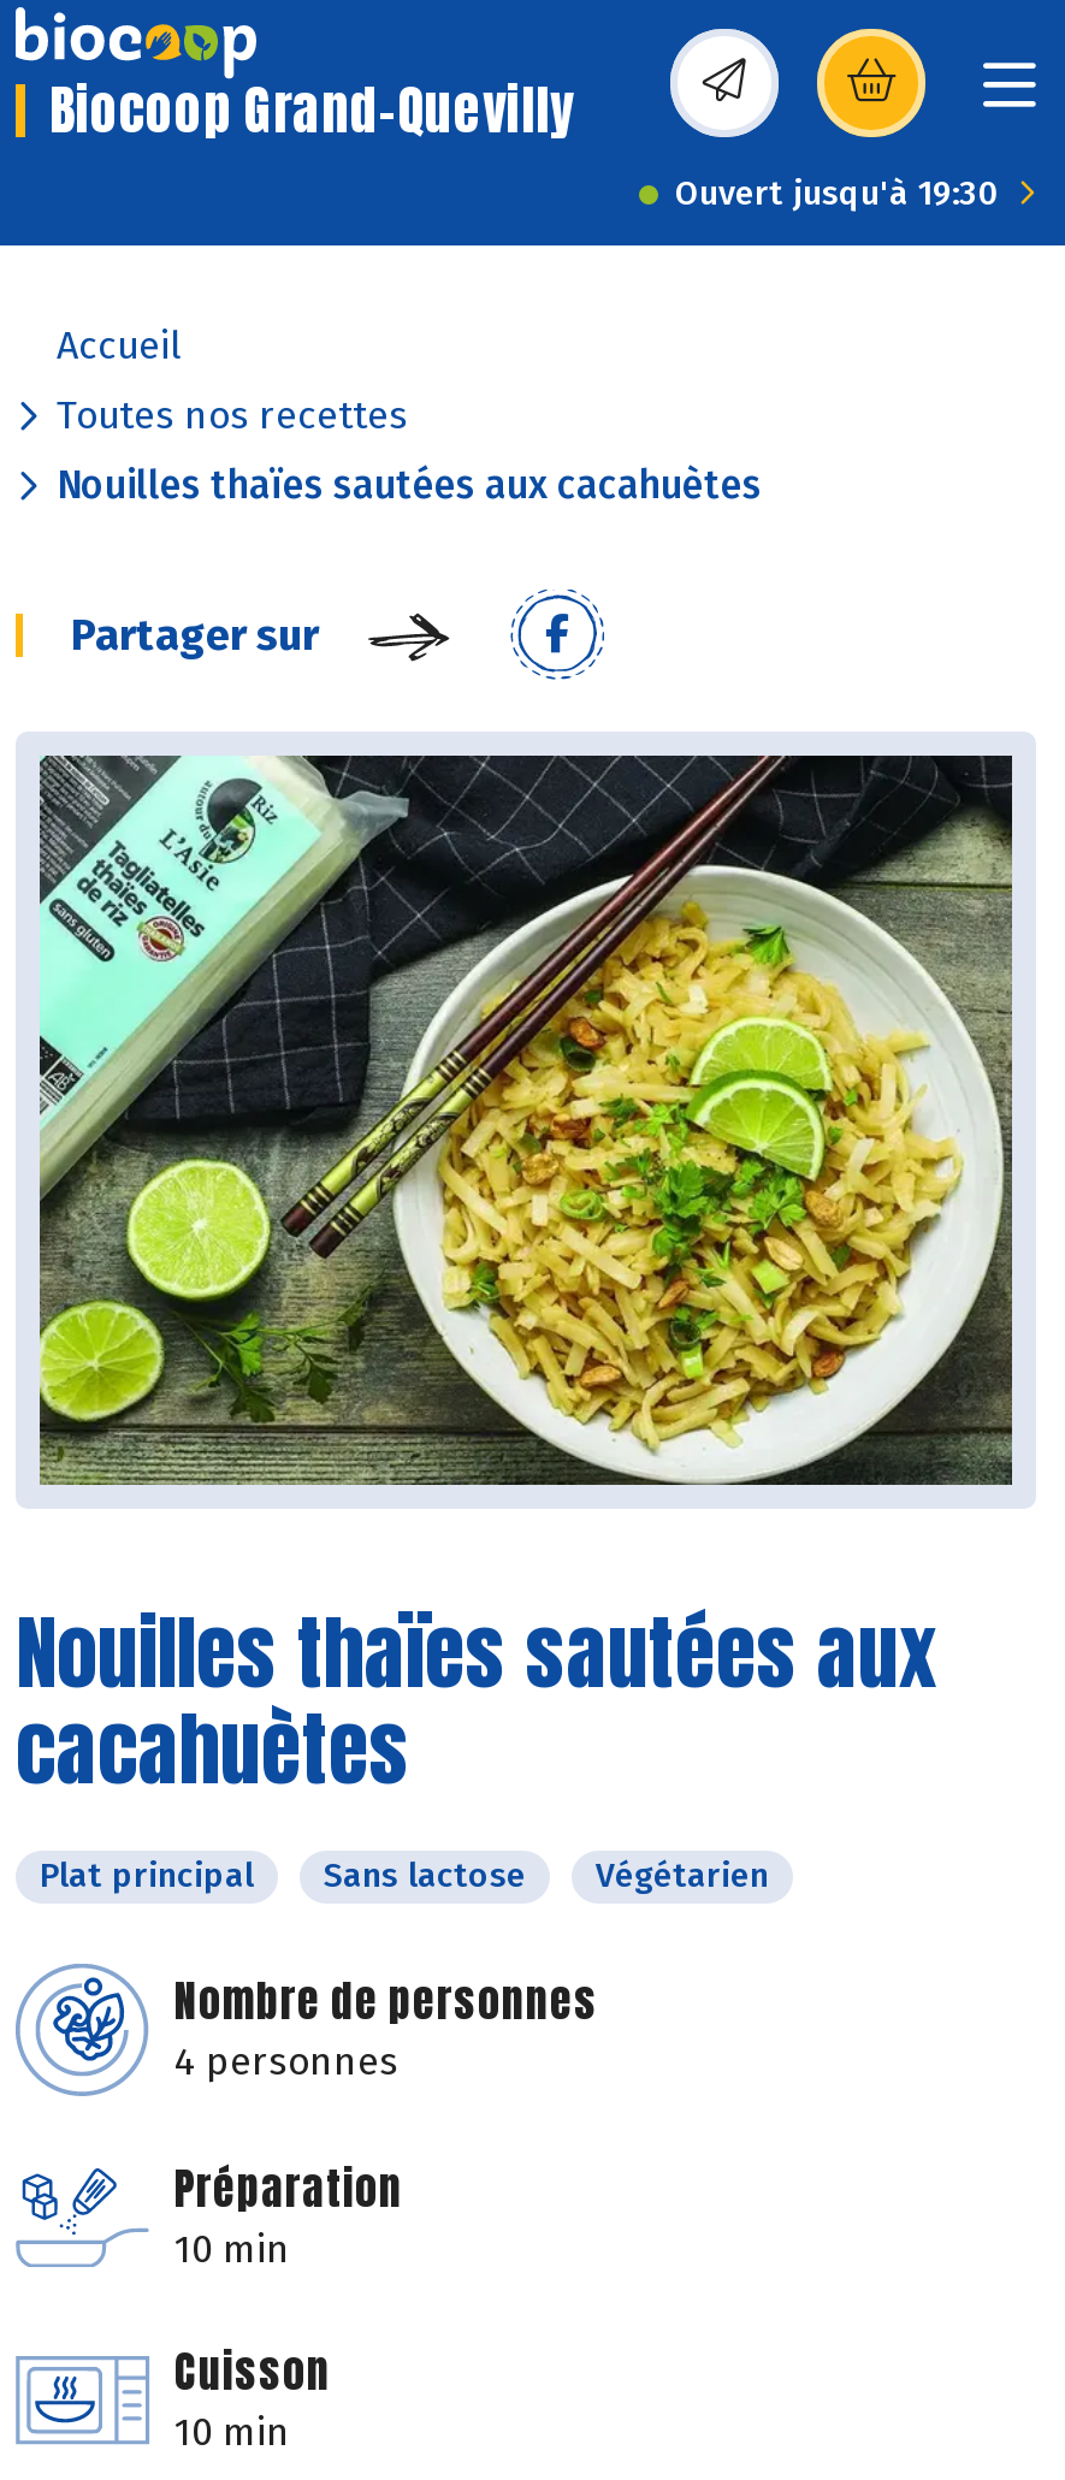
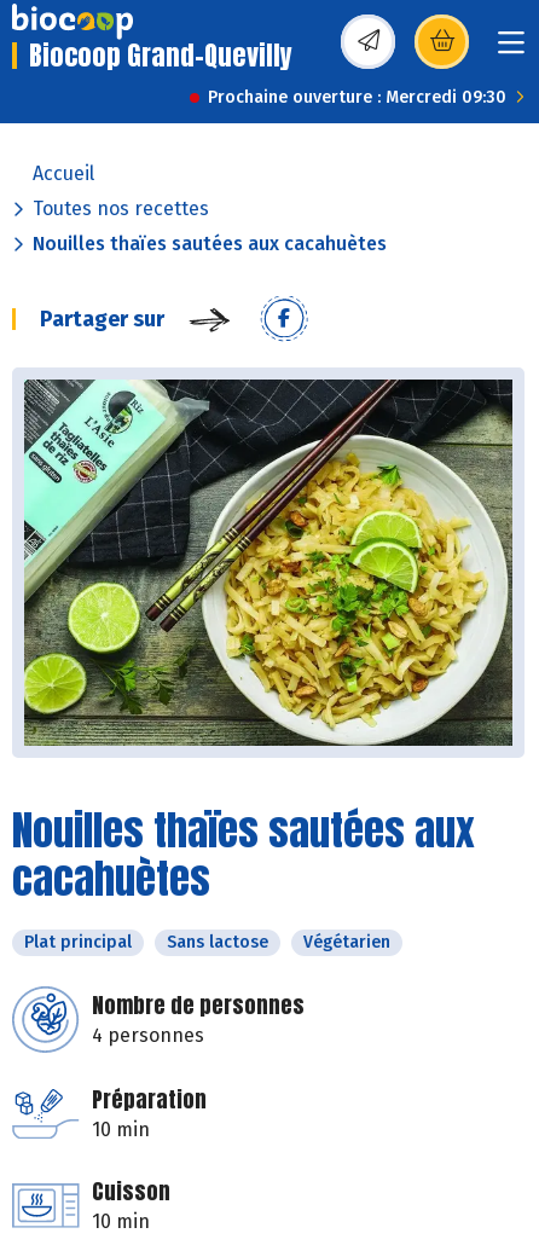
[675,173,1000,214] Ouvert jusqu'à 19:30 -> [208,87,506,108] Prochaine ouverture : Mercredi 09:30

